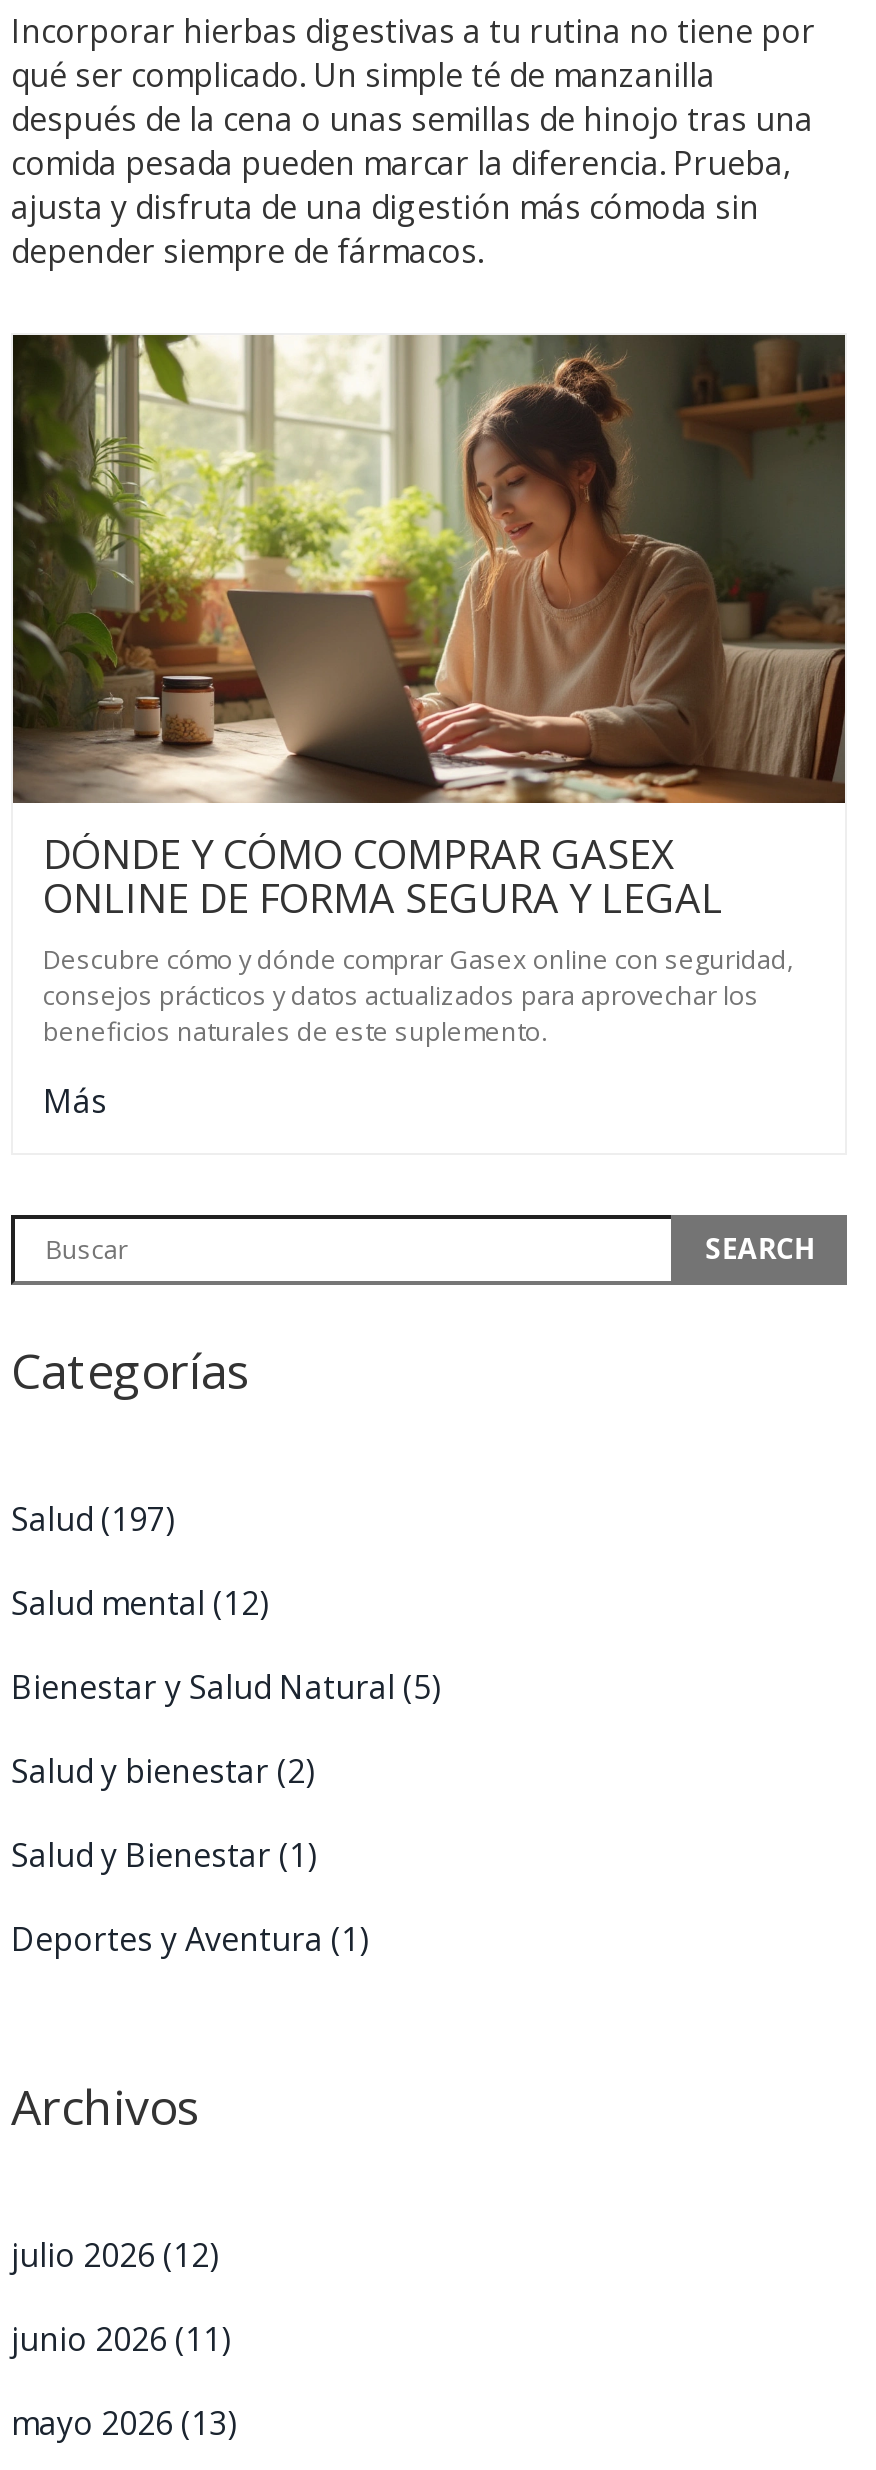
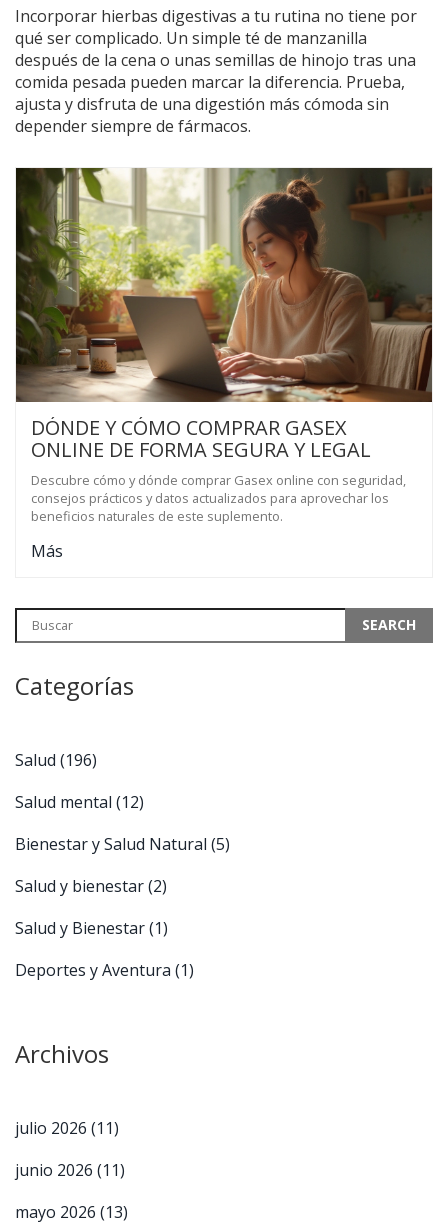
[11,1496,175,1540] Salud (197) -> [15,749,97,771] Salud (196)
[11,2232,219,2276] julio 2026 (12) -> [15,1117,119,1139] julio 2026 (11)

